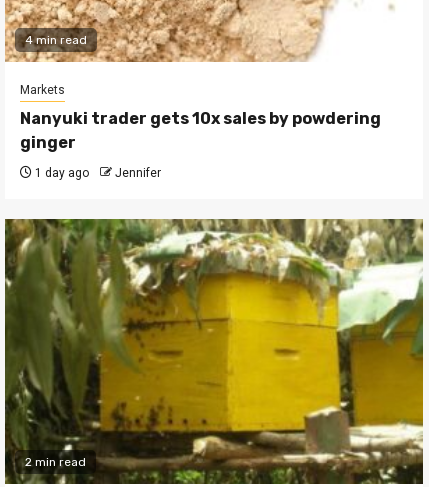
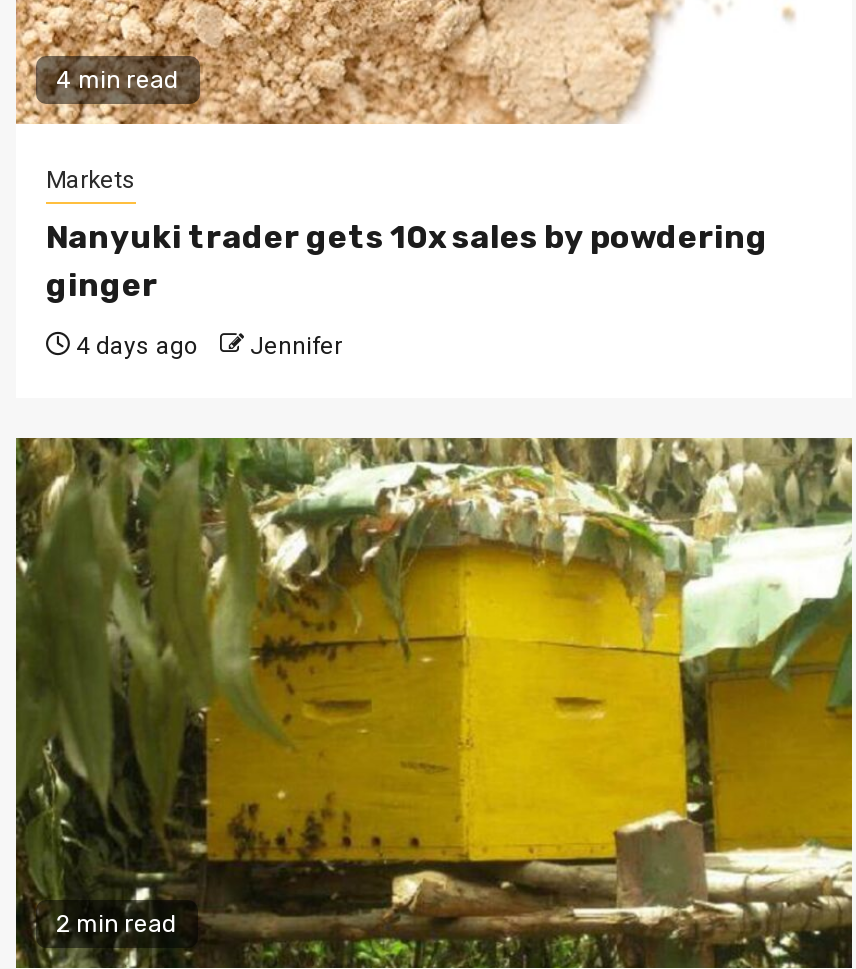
[32,166,161,180] 1 day ago Jennifer -> [70,332,342,360] 4 days ago Jennifer

